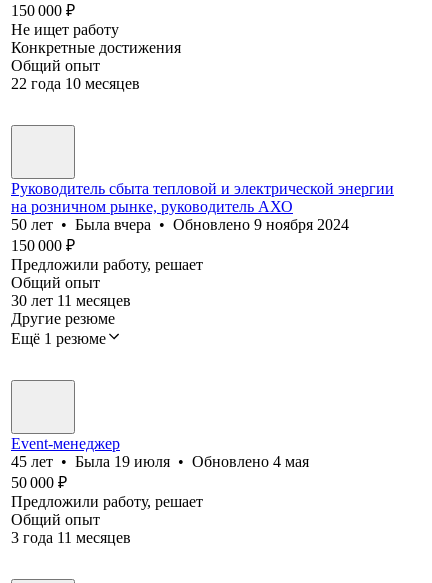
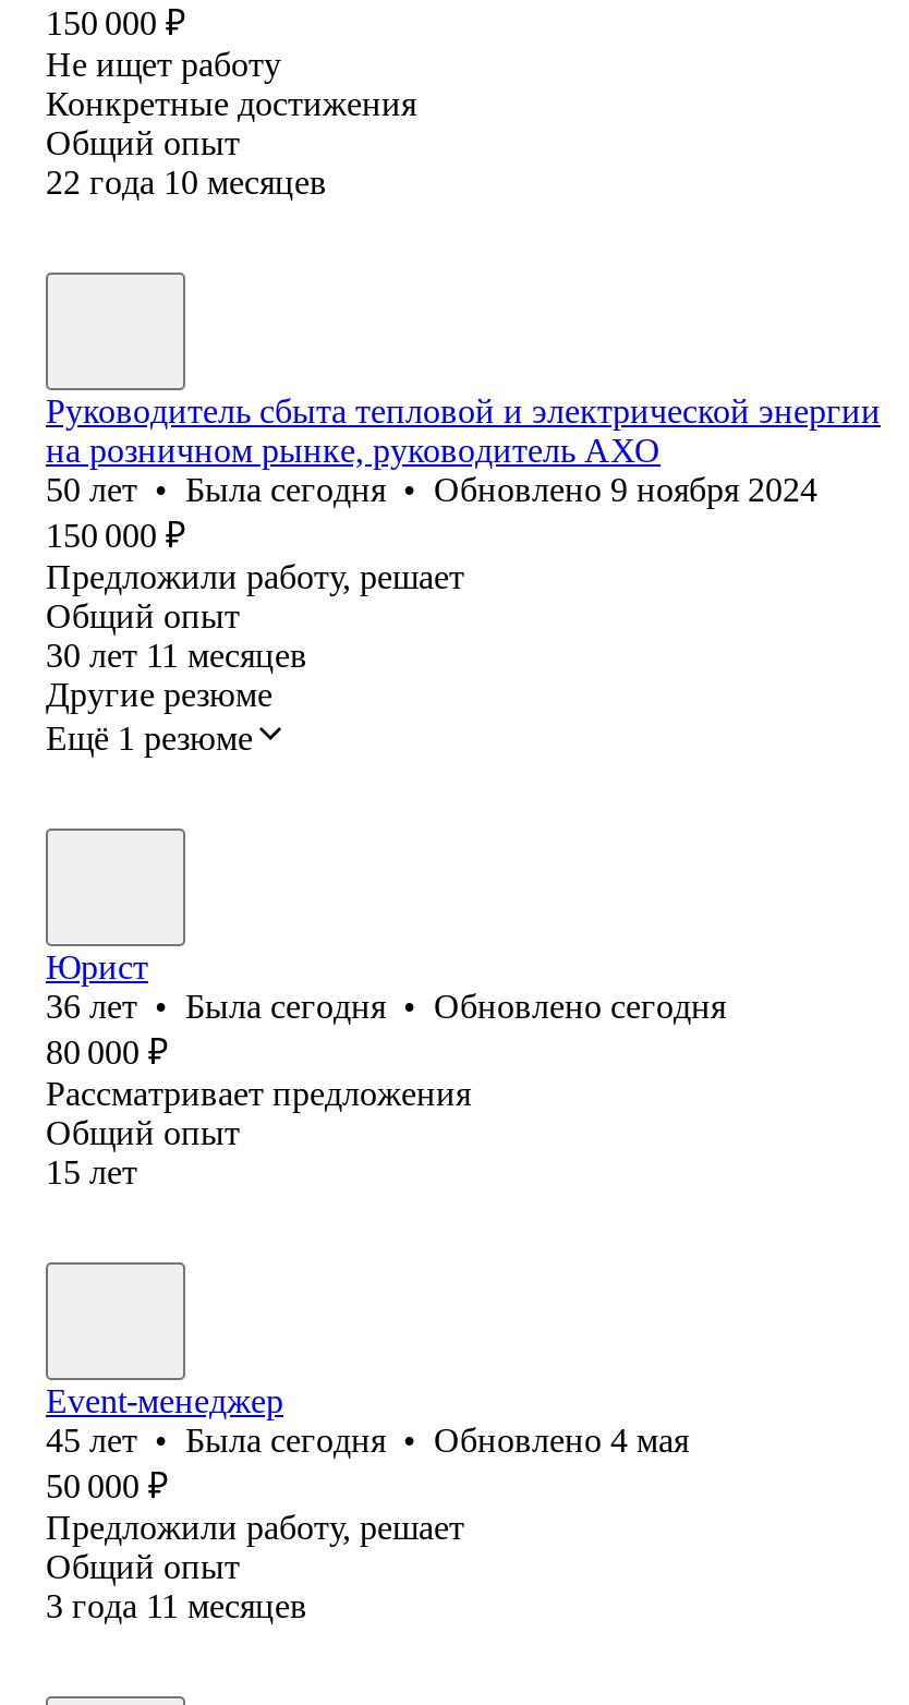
[11,216,349,233] 50 лет • Была вчера • Обновлено 9 ноября 2024 -> [46,471,817,508] 50 лет • Была сегодня • Обновлено 9 ноября 2024
none -> [46,948,726,1190] Юрист | 36 лет • Была сегодня • Обновлено сегодня | 80 000 ₽ | Рассматривает предложения | Общий опыт | 15 лет
[11,453,309,470] 45 лет • Была 19 июля • Обновлено 4 мая -> [46,1421,689,1458] 45 лет • Была сегодня • Обновлено 4 мая

